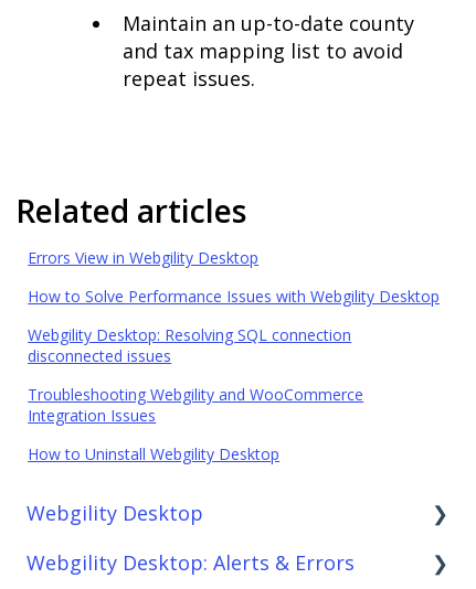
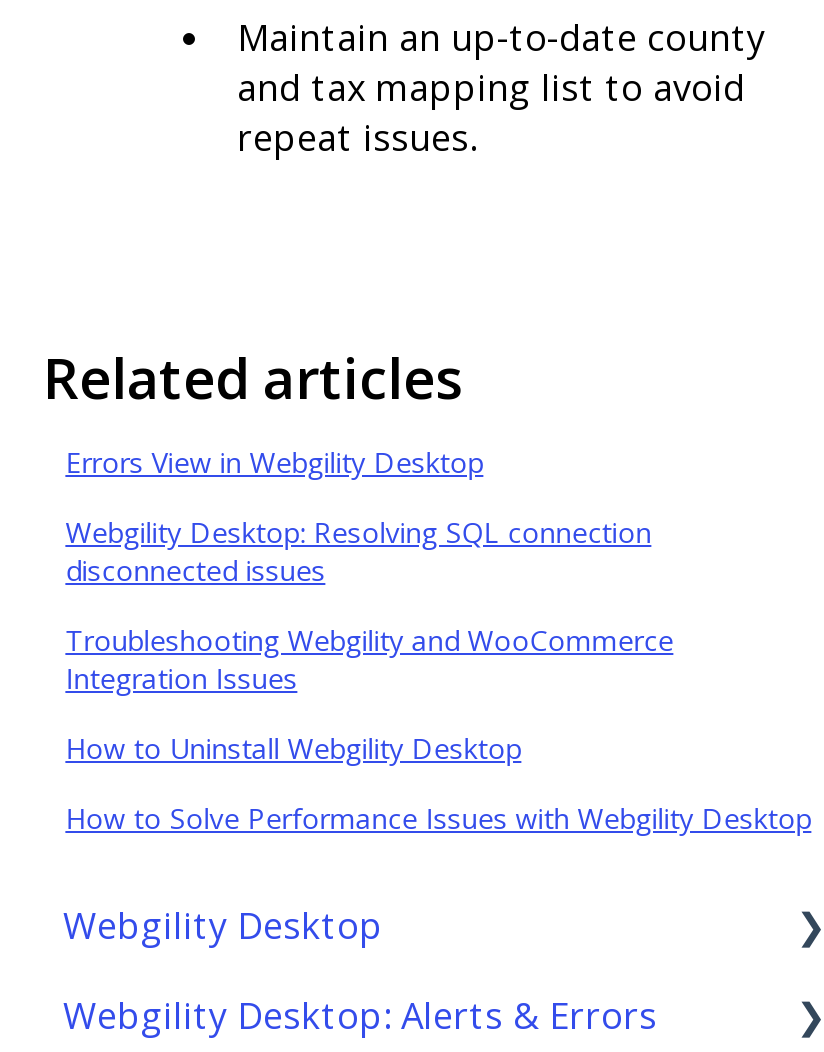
moved [28,286,440,307] -> [65,799,811,837]: How to Solve Performance Issues with Webgility Desktop
moved [28,324,364,464] -> [65,513,673,767]: Webgility Desktop: Resolving SQL connection | disconnected issues | Troubleshooting Webgility and WooCommerce | Integration Issues | How to Uninstall Webgility Desktop

